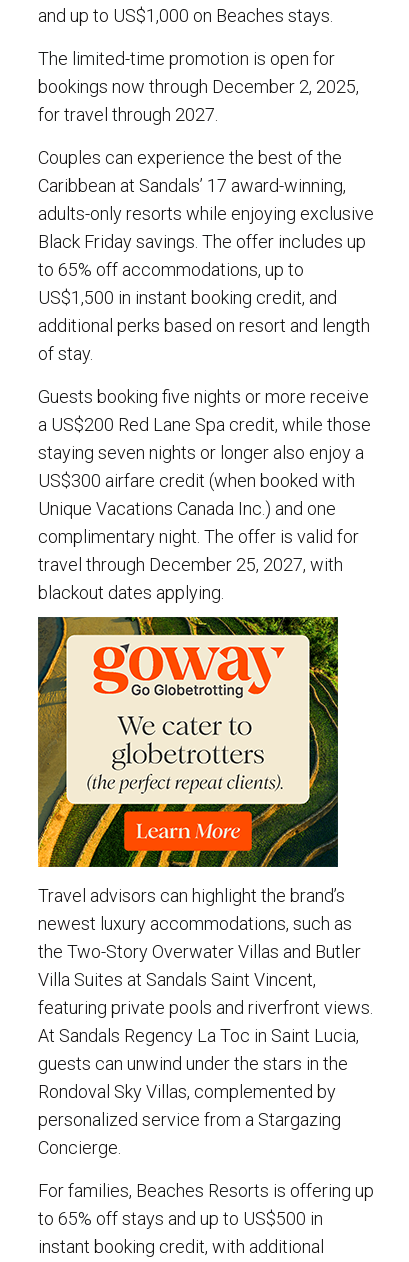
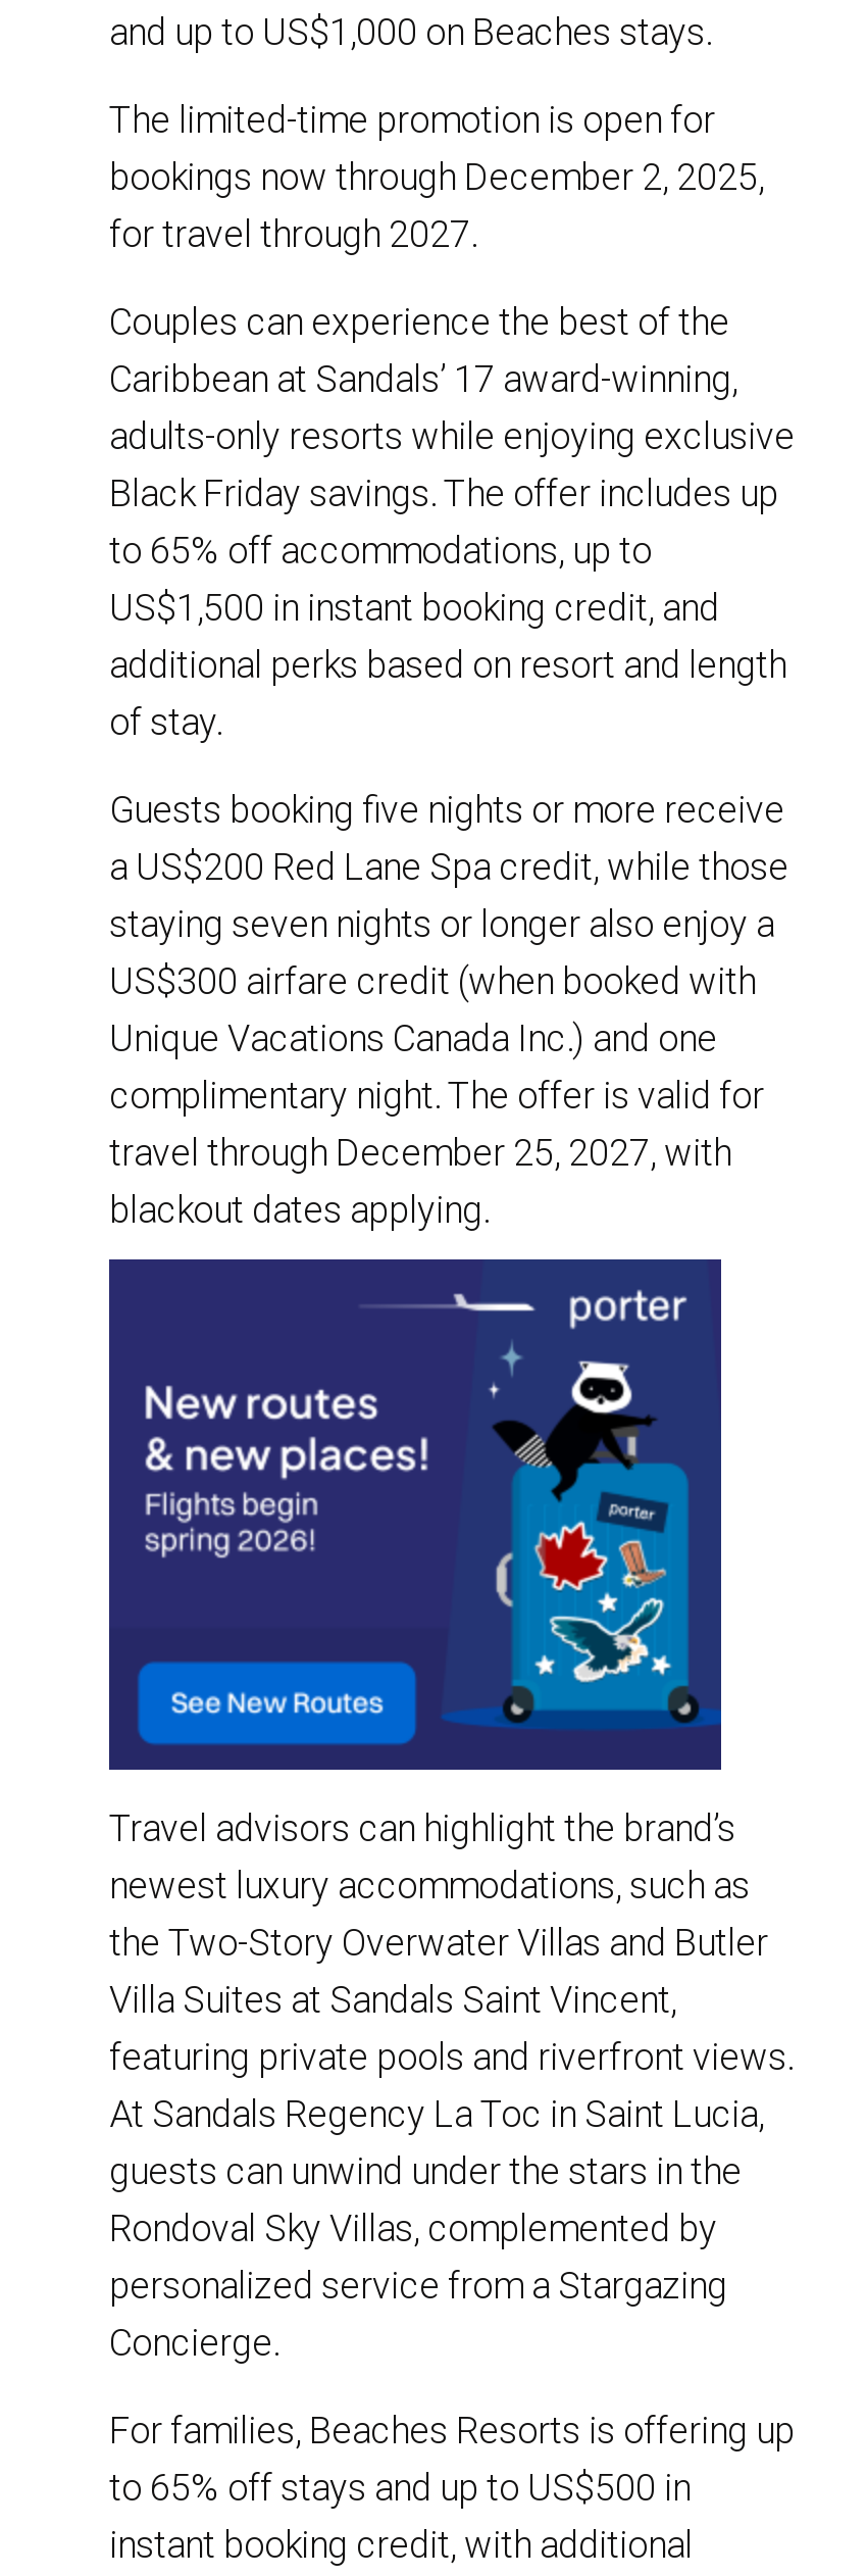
[37,616,339,868] [image] -> [107,1257,723,1772] [image]

